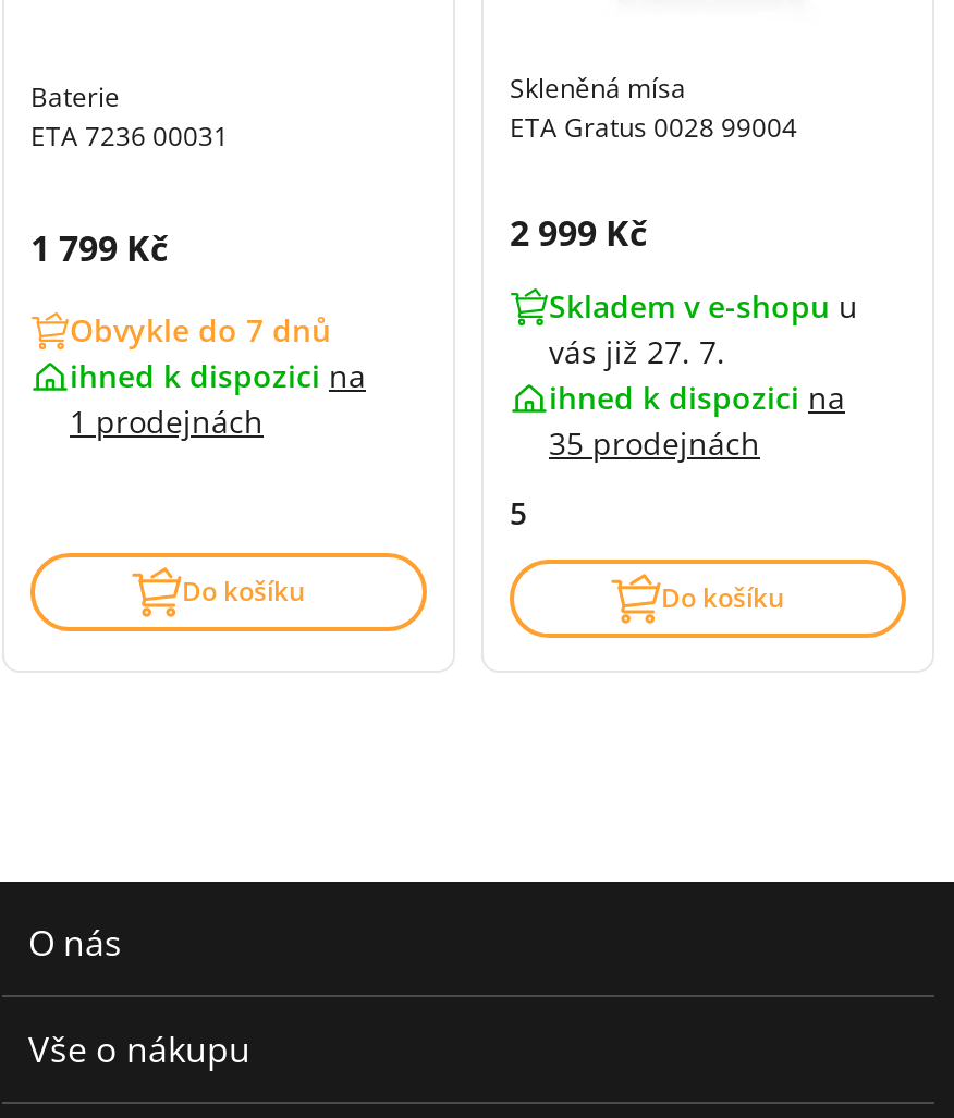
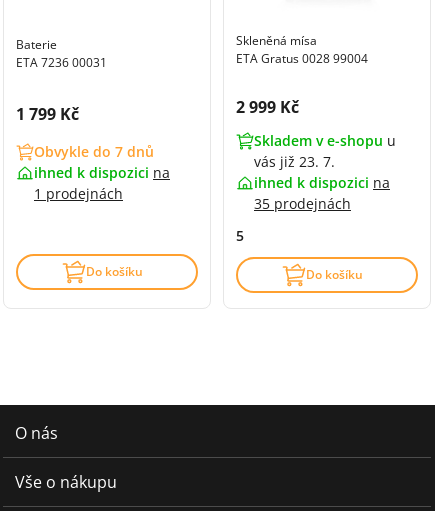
[549,331,725,372] vás již 27. 7. -> [254,152,335,171] vás již 23. 7.

